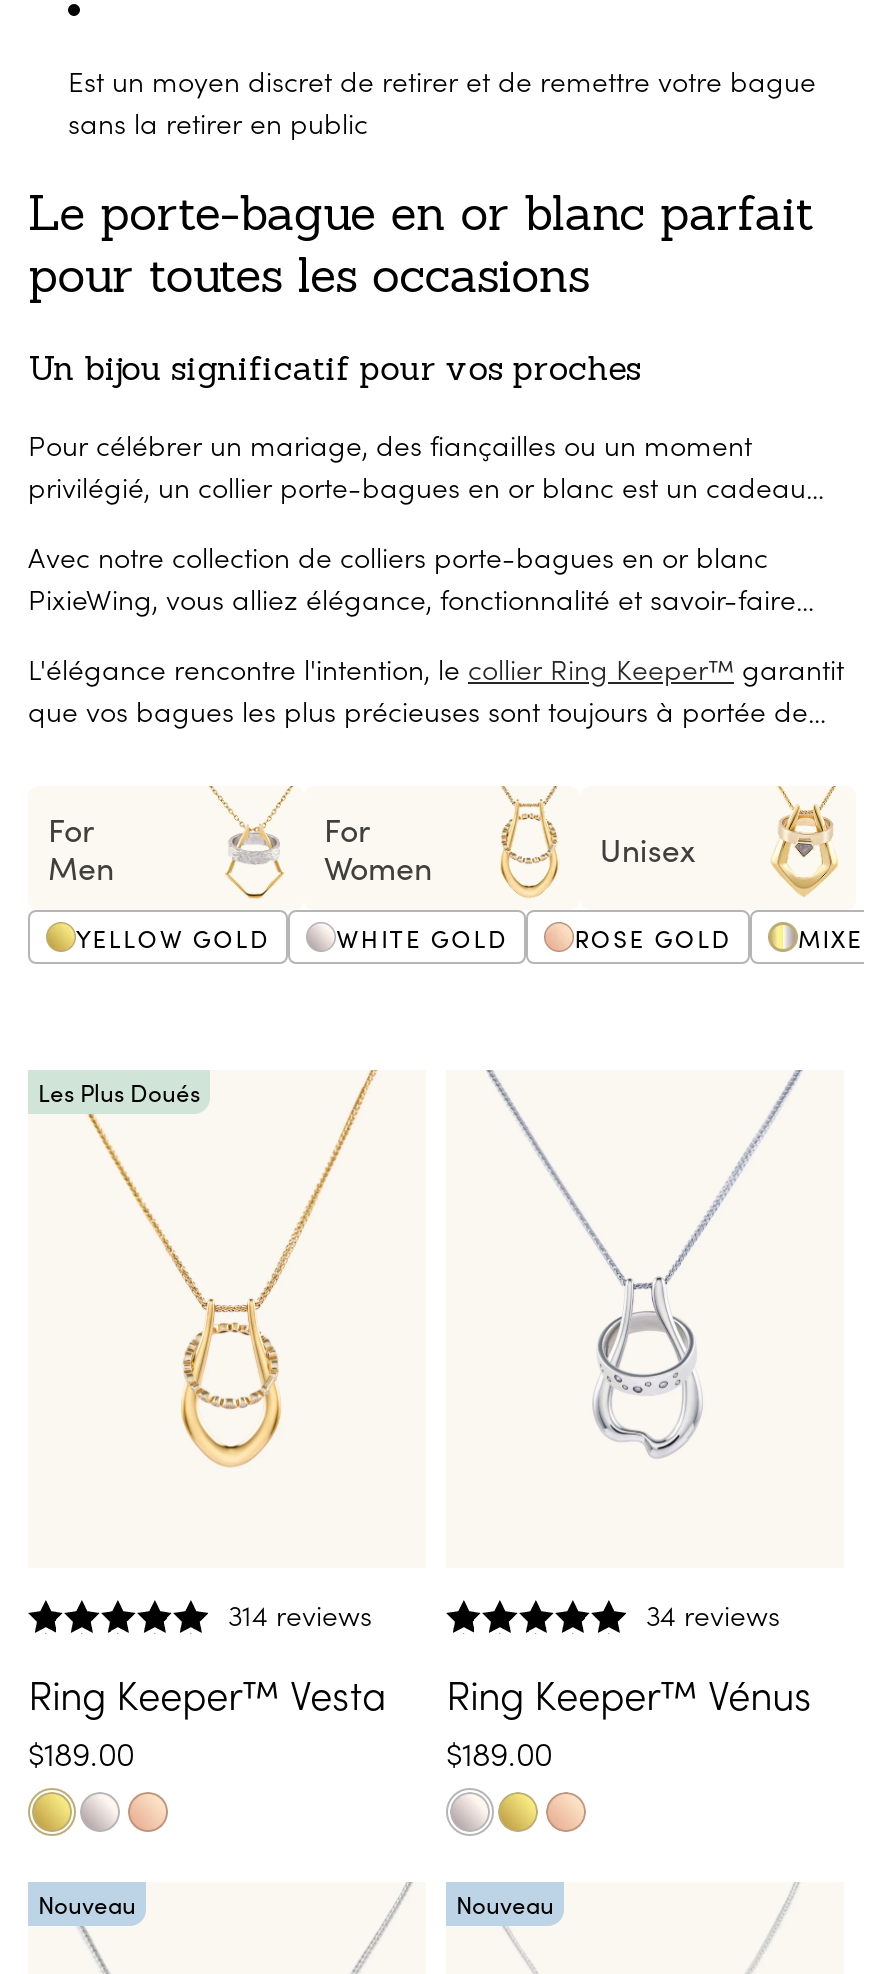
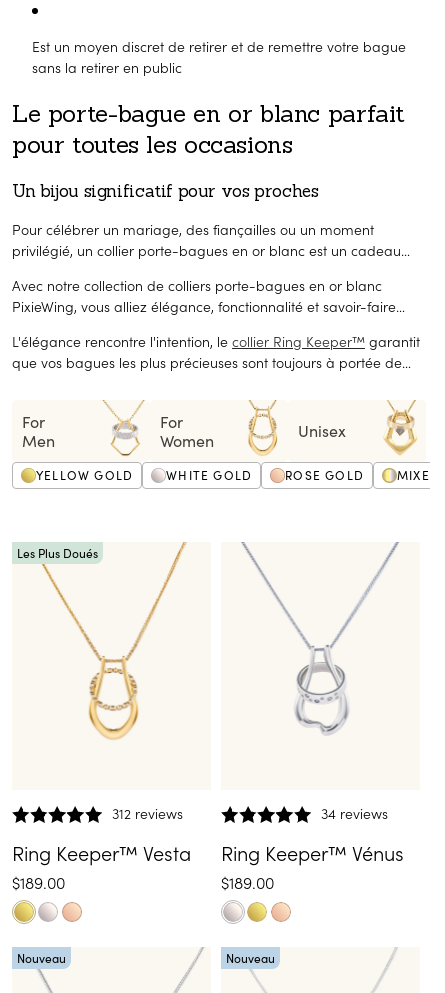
[228,1597,372,1635] 314 reviews -> [112,804,183,823] 312 reviews

